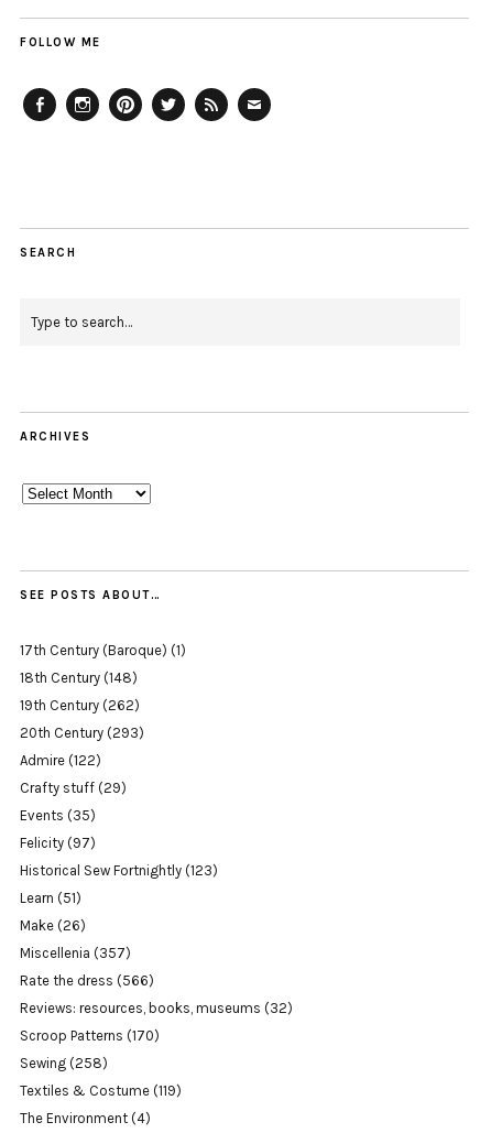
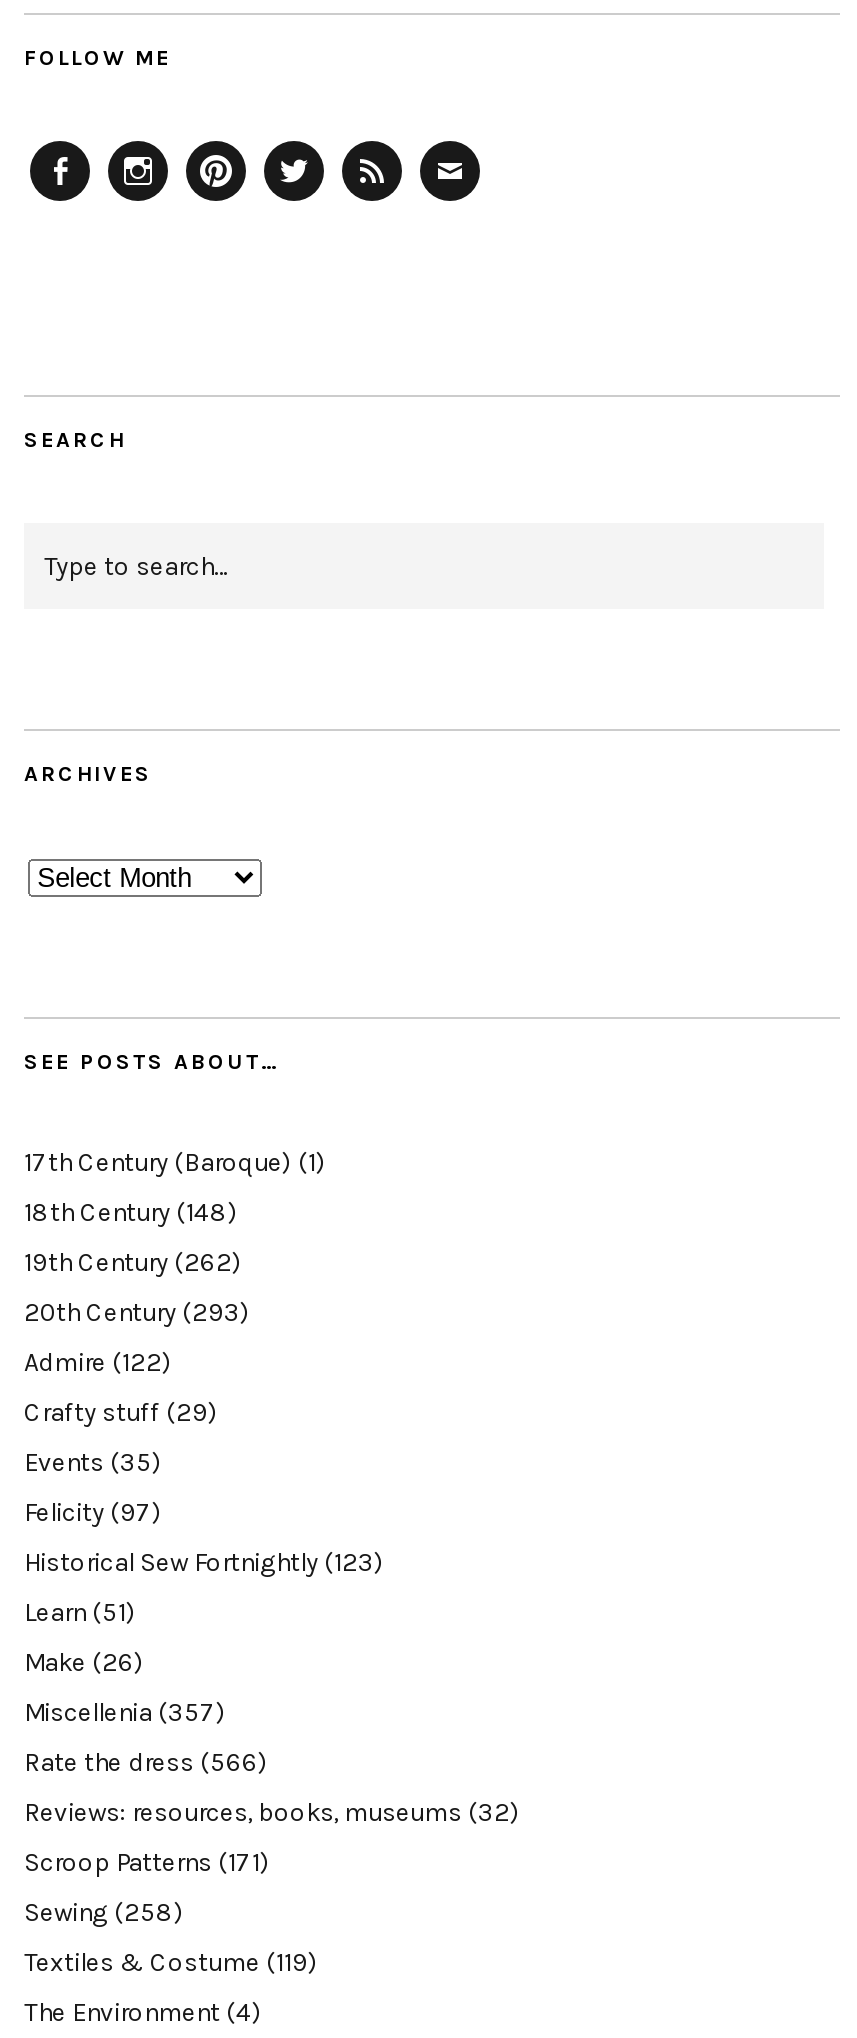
[20,1028,160,1044] Scroop Patterns (170) -> [24,1847,270,1877] Scroop Patterns (171)

